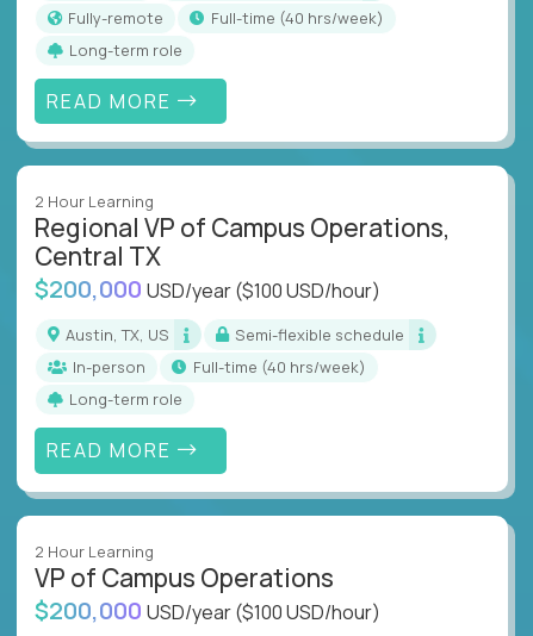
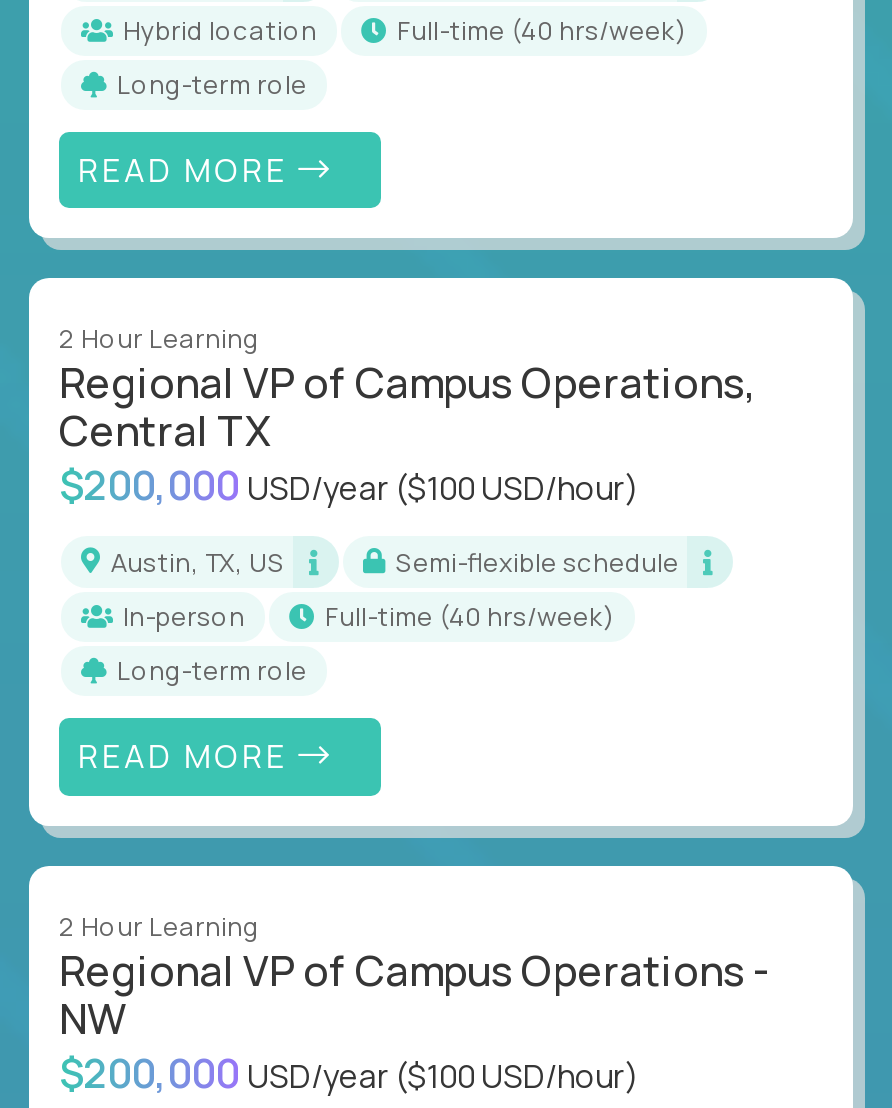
[76,7,163,29] Fully-remote -> [141,12,317,48] Hybrid location
[35,560,334,594] VP of Campus Operations -> [59,941,769,1045] Regional VP of Campus Operations - | NW

